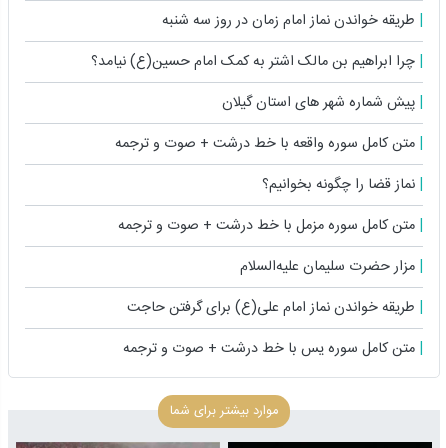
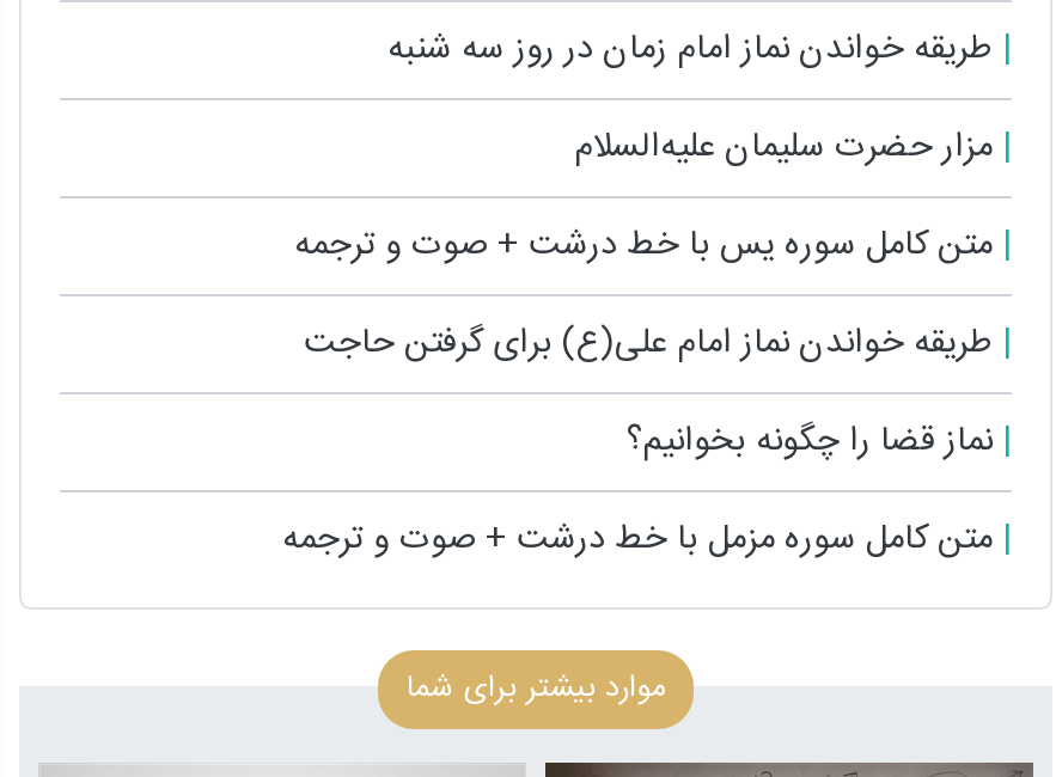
[91,50,419,74] چرا ابراهیم بن مالک اشتر به کمک امام حسین(ع) نیامد؟ -> none
[222,91,419,115] پیش شماره شهر های استان گیلان -> none
[115,132,419,156] متن کامل سوره واقعه با خط درشت + صوت و ترجمه -> none
moved [240,255,419,279] -> [574,119,1002,176]: مزار حضرت سلیمان علیه‌السلام
moved [127,296,419,320] -> [304,315,1002,372]: طریقه خواندن نماز امام علی(ع) برای گرفتن حاجت
moved [123,337,419,361] -> [294,217,1002,274]: متن کامل سوره یس با خط درشت + صوت و ترجمه

